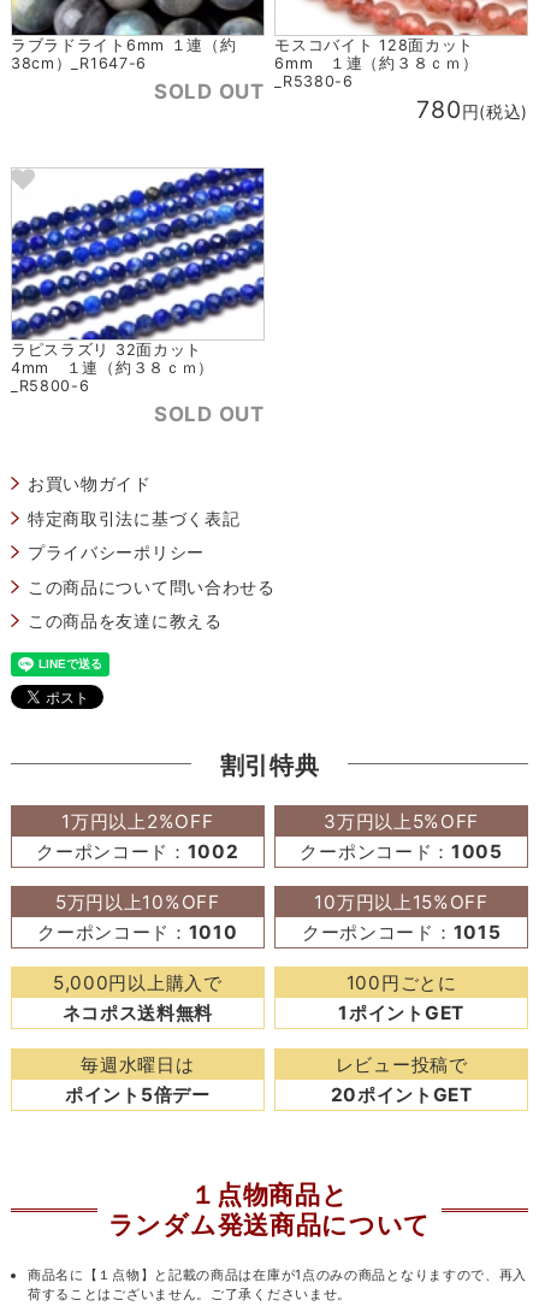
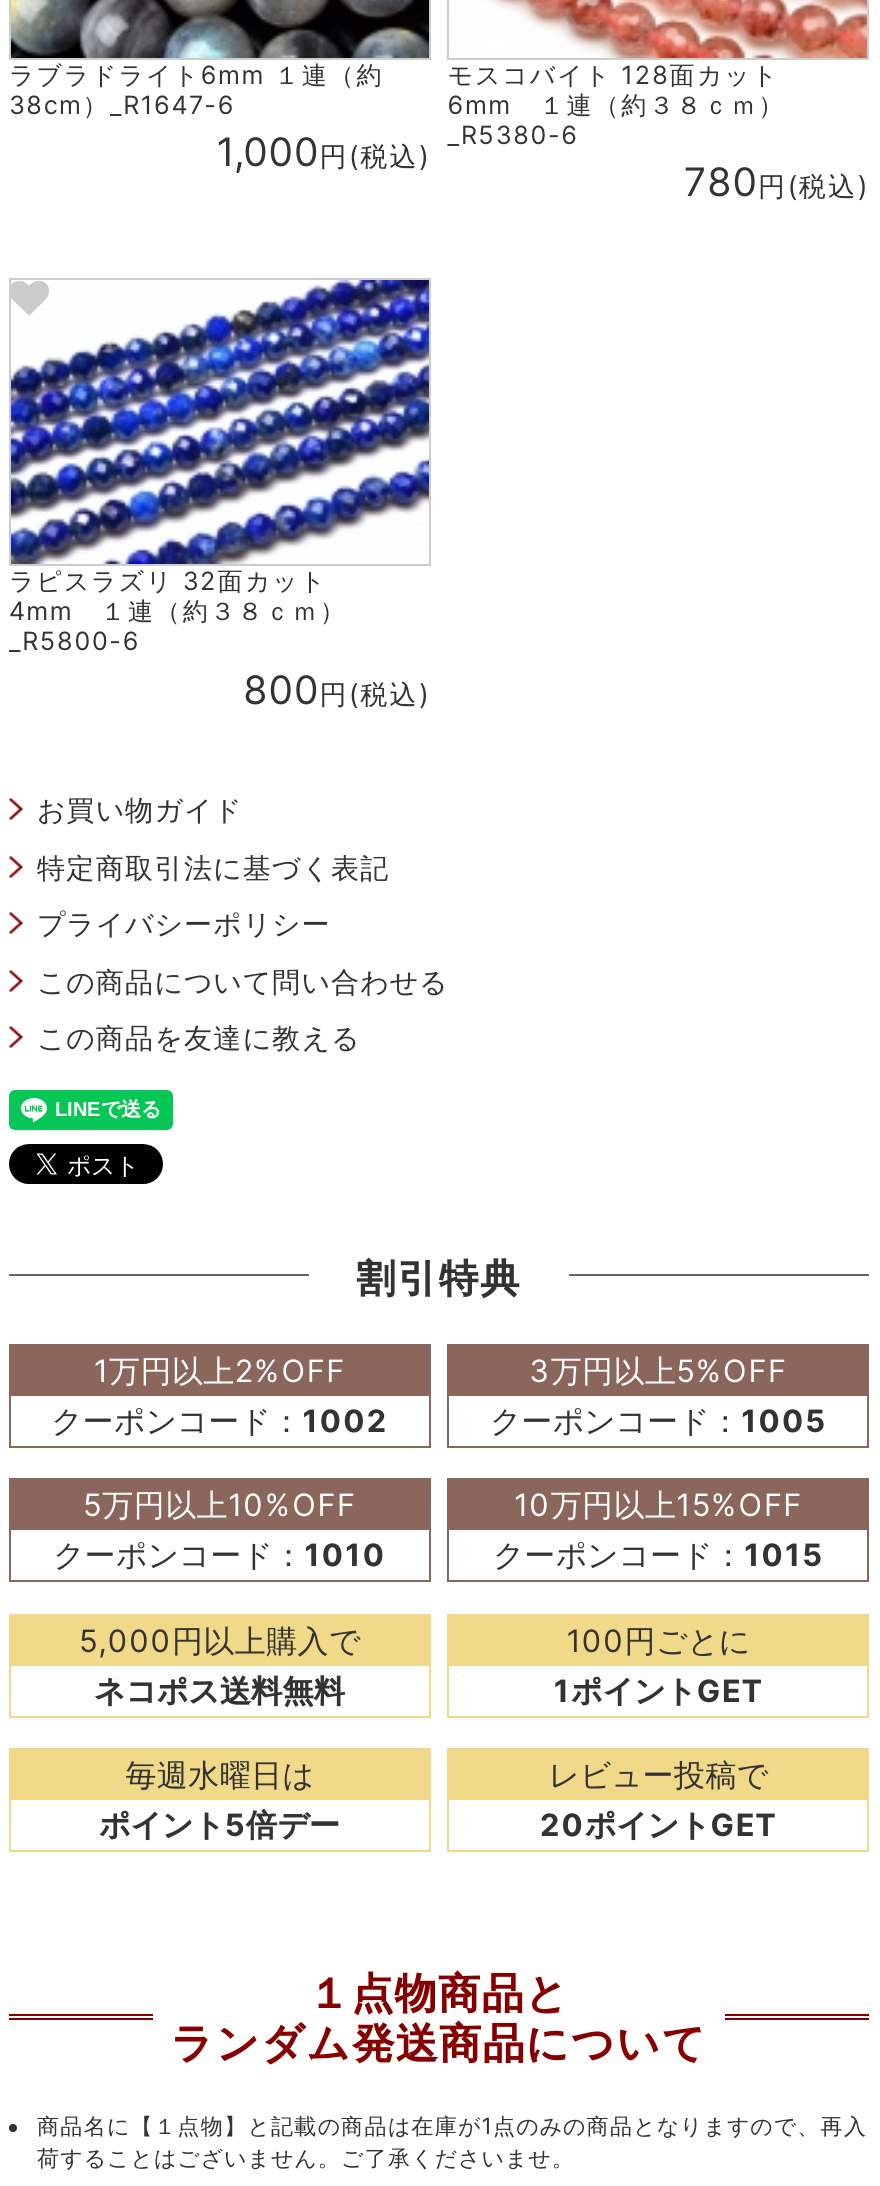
[154,79,264,103] SOLD OUT -> [216,129,430,177] 1,000円(税込)
[154,402,264,426] SOLD OUT -> [243,665,430,713] 800円(税込)

